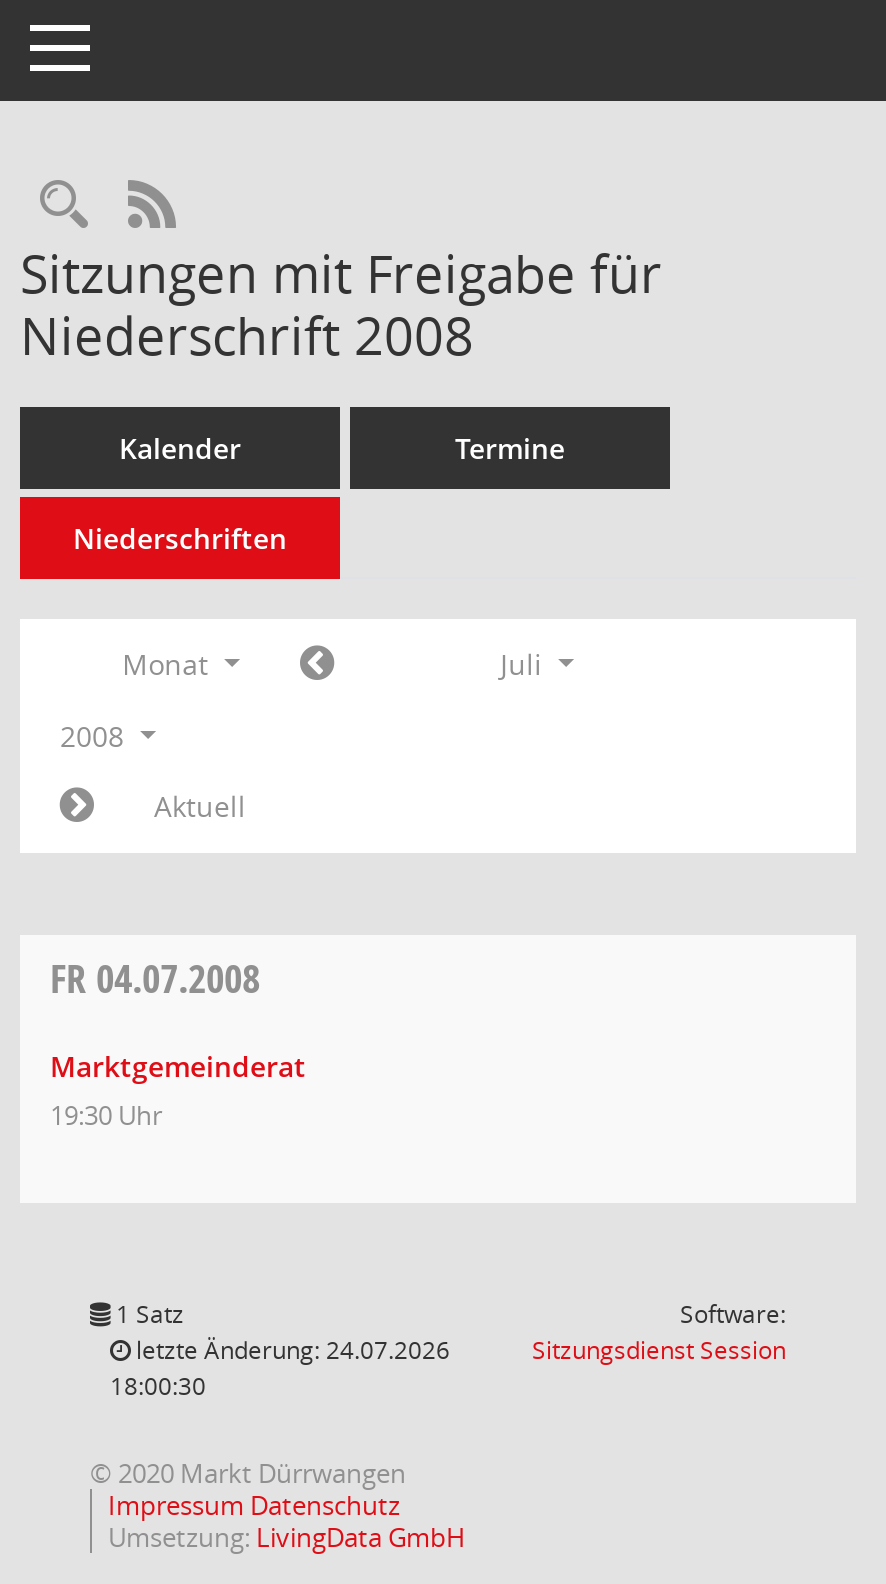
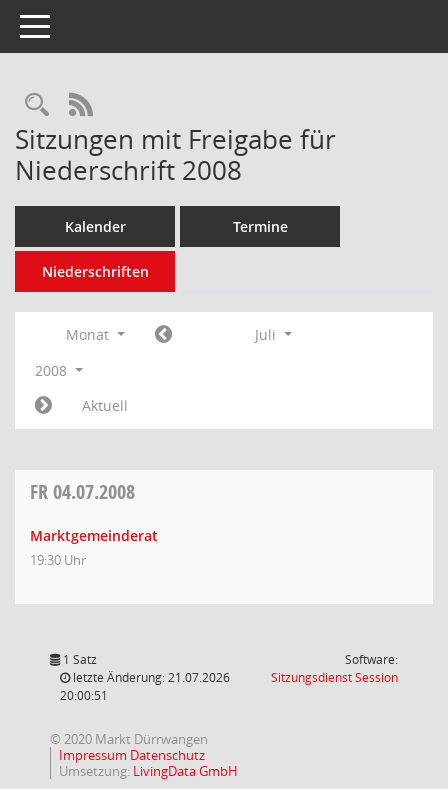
[130,1333,450,1367] letzte Änderung: 24.07.2026 -> [70,669,230,686] letzte Änderung: 21.07.2026
[110,1369,206,1403] 18:00:30 -> [60,687,108,704] 20:00:51

